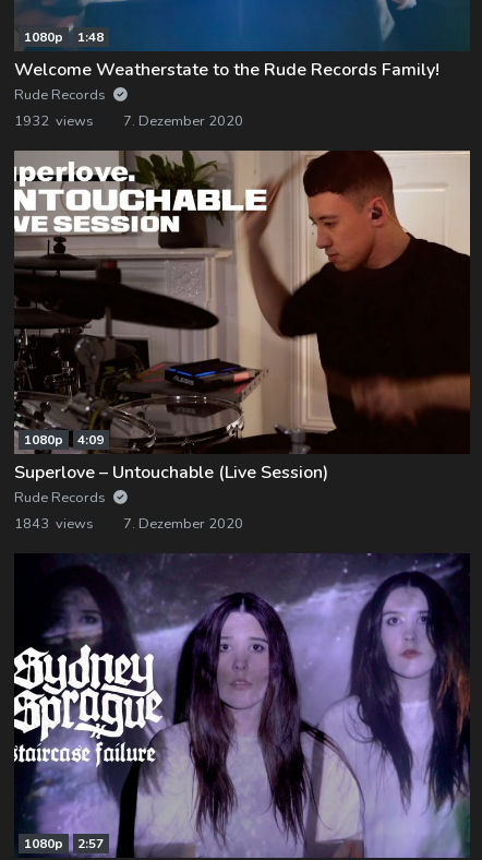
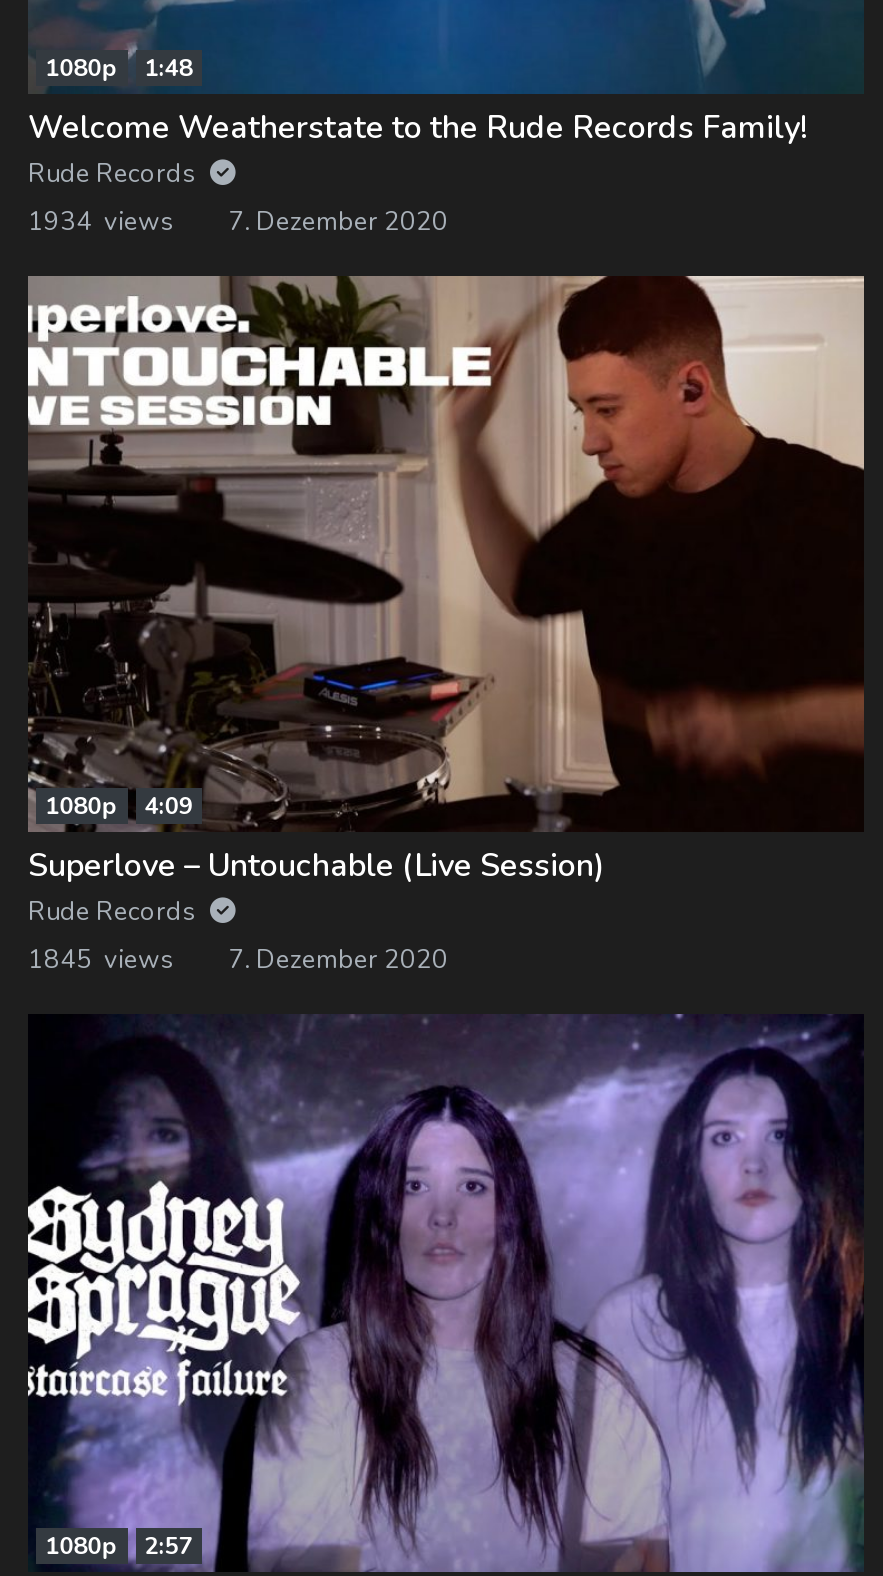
[14,111,243,131] 1932 views 7. Dezember 2020 -> [28,203,448,239] 1934 views 7. Dezember 2020
[14,514,243,534] 1843 views 7. Dezember 2020 -> [28,943,448,979] 1845 views 7. Dezember 2020

